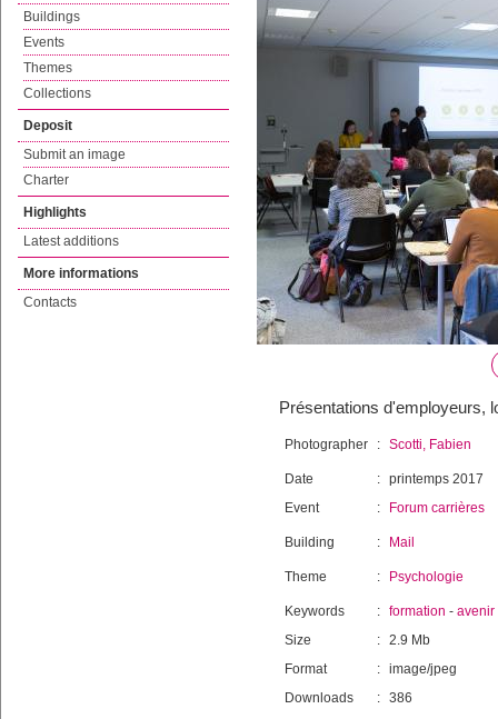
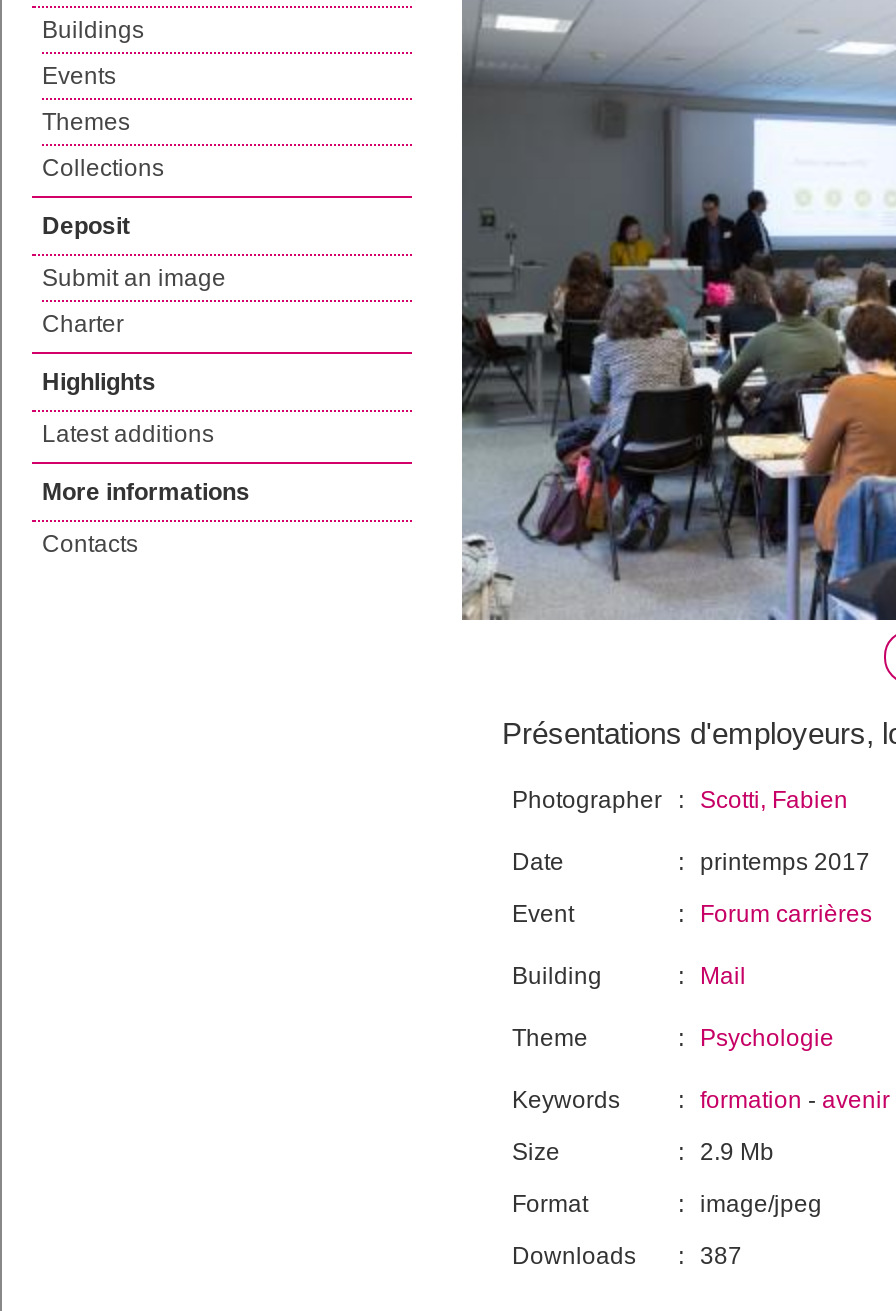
[285,690,412,706] Downloads : 386 -> [512,1242,742,1270] Downloads : 387

